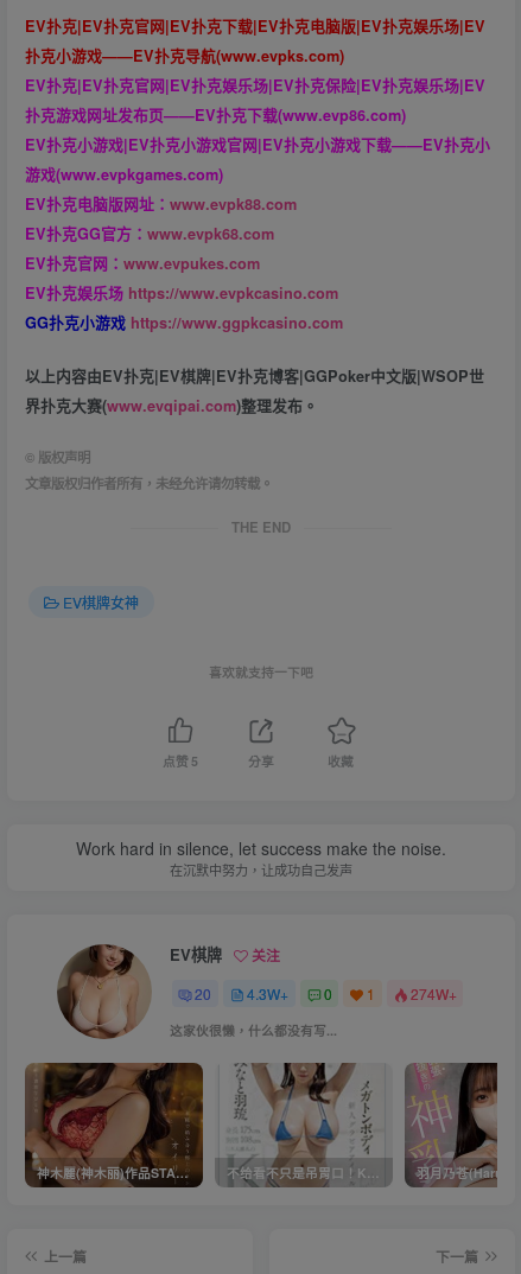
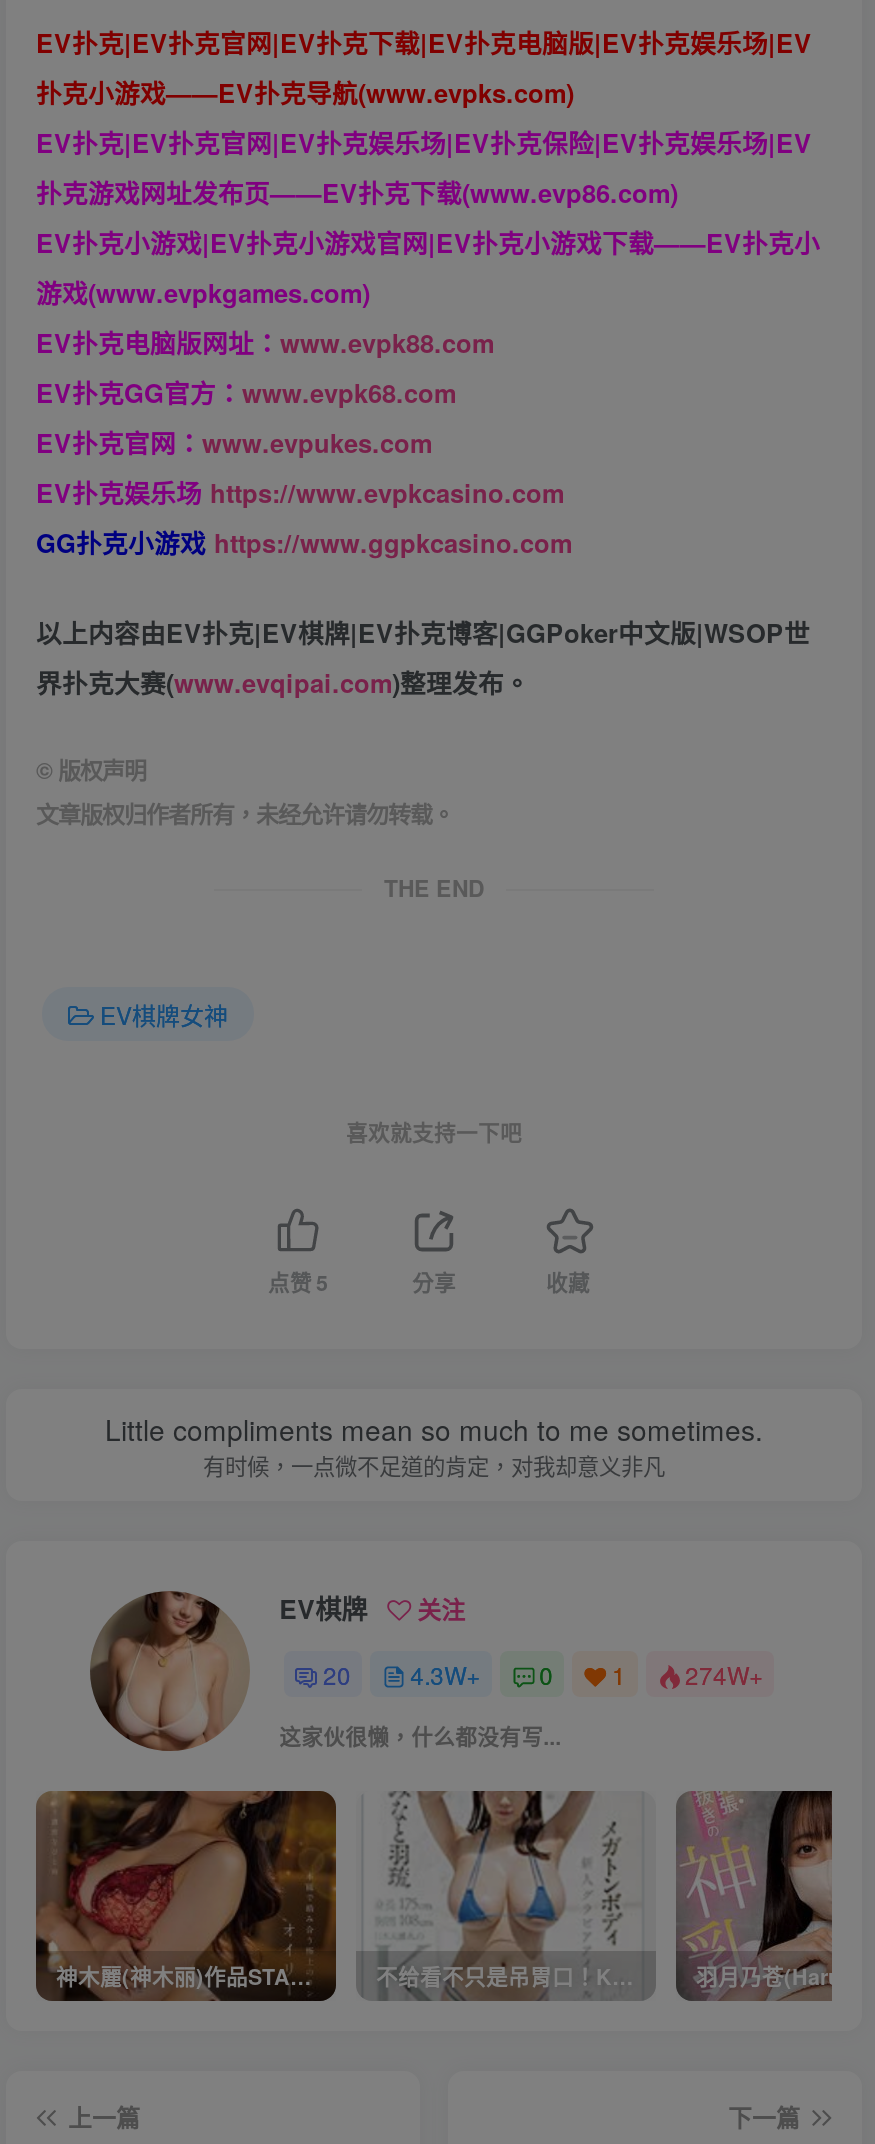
[76,836,446,879] Work hard in silence, let success make the noise. | 在沉默中努力，让成功自己发声 -> [105,1409,763,1481] Little compliments mean so much to me sometimes. | 有时候，一点微不足道的肯定，对我却意义非凡

